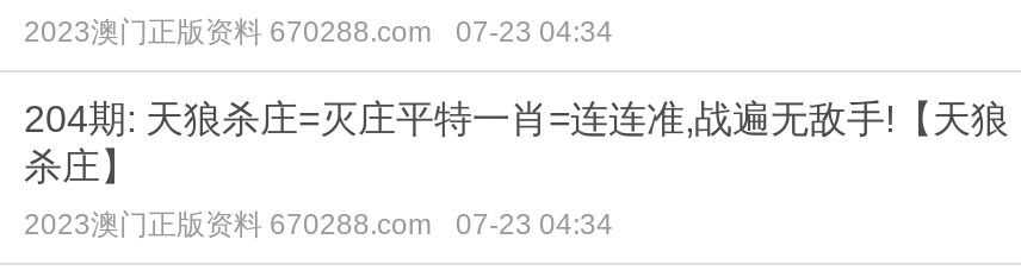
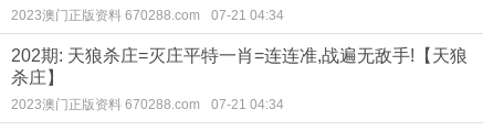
[24,15,613,49] 2023澳门正版资料 670288.com 07-23 04:34 -> [11,8,284,23] 2023澳门正版资料 670288.com 07-21 04:34
[24,99,1009,139] 204期: 天狼杀庄=灭庄平特一肖=连连准,战遍无敌手!【天狼 -> [11,46,468,65] 202期: 天狼杀庄=灭庄平特一肖=连连准,战遍无敌手!【天狼
[24,208,613,241] 2023澳门正版资料 670288.com 07-23 04:34 -> [11,97,284,112] 2023澳门正版资料 670288.com 07-21 04:34

